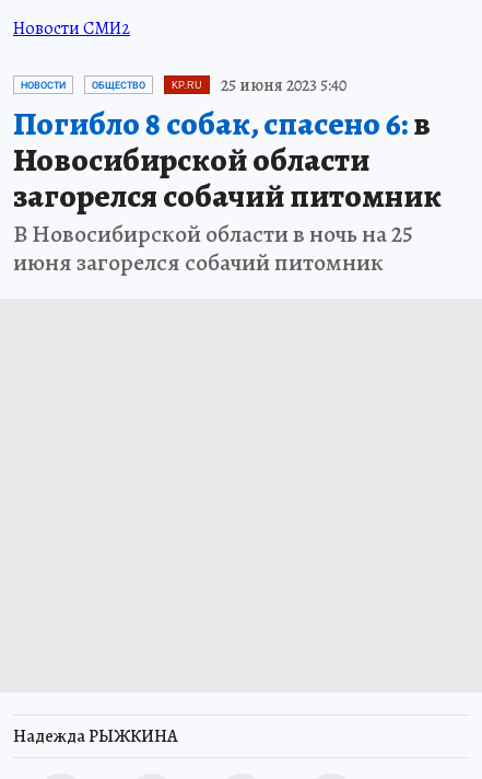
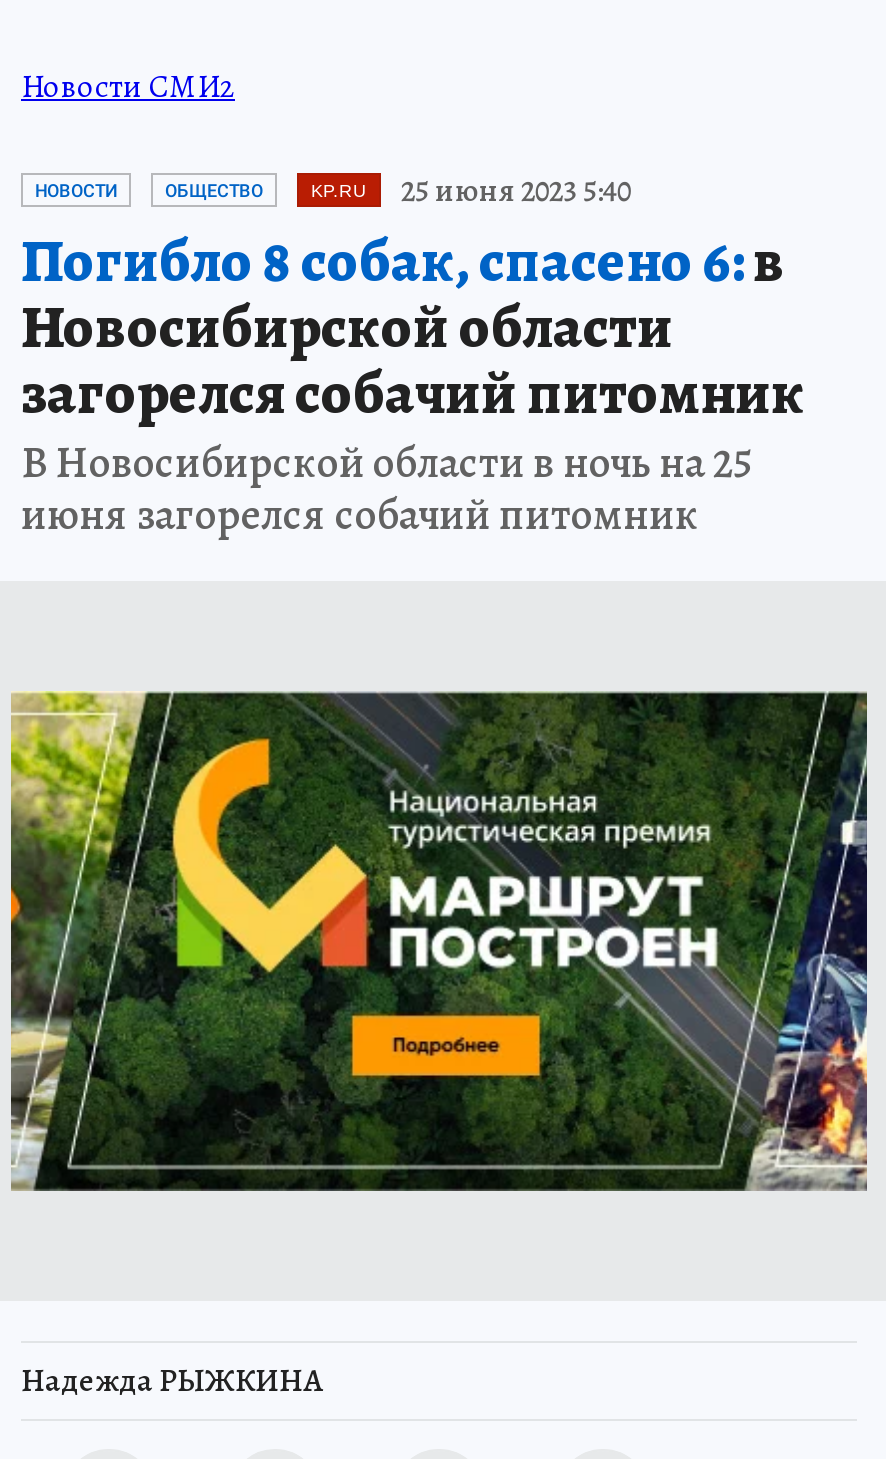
none -> [9,689,869,1193] [image]

